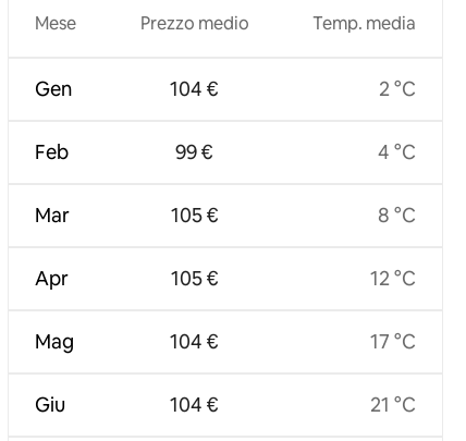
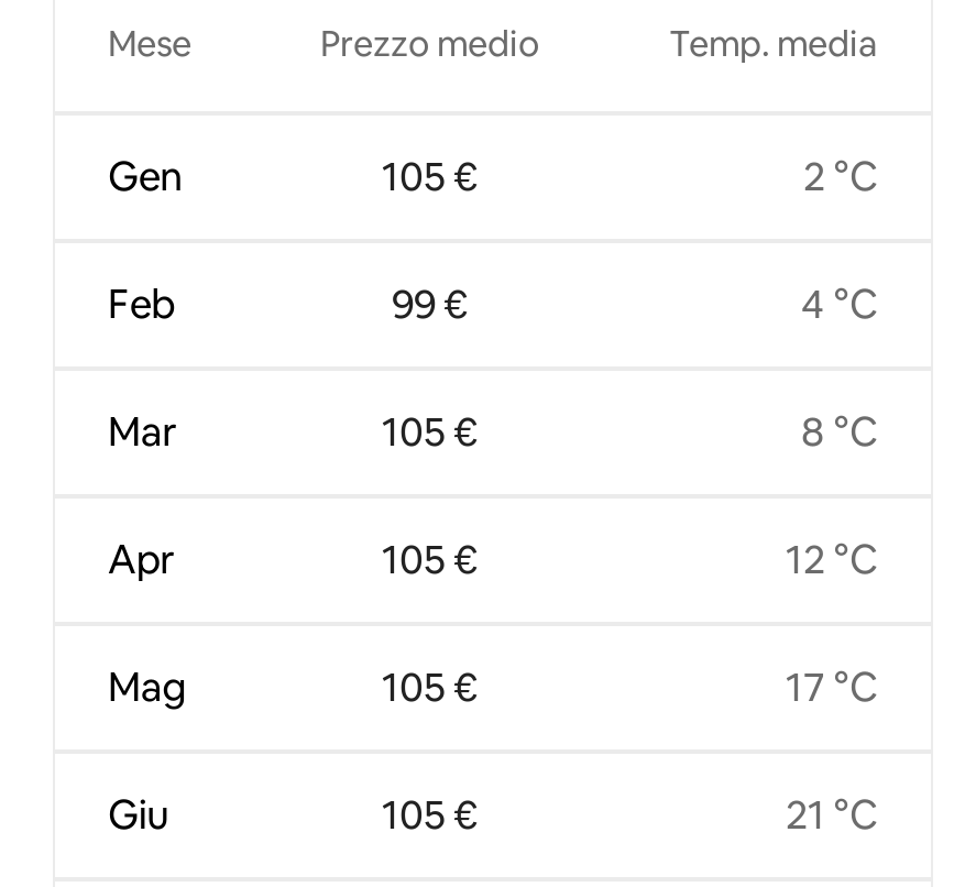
[170,76,219,101] 104 € -> [382,151,479,202] 105 €
[170,329,219,354] 104 € -> [382,662,479,712] 105 €
[170,392,219,417] 104 € -> [382,789,479,840] 105 €

